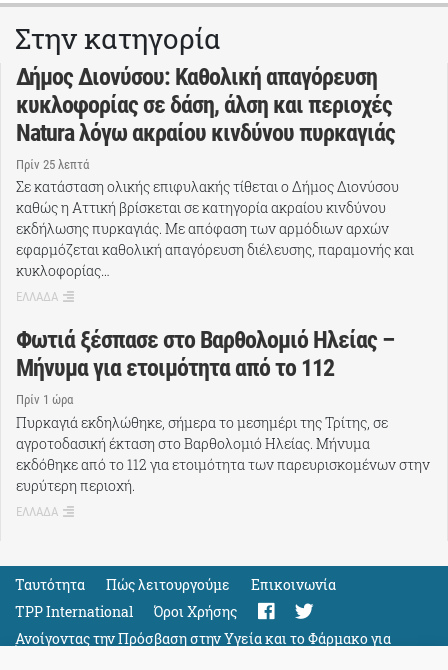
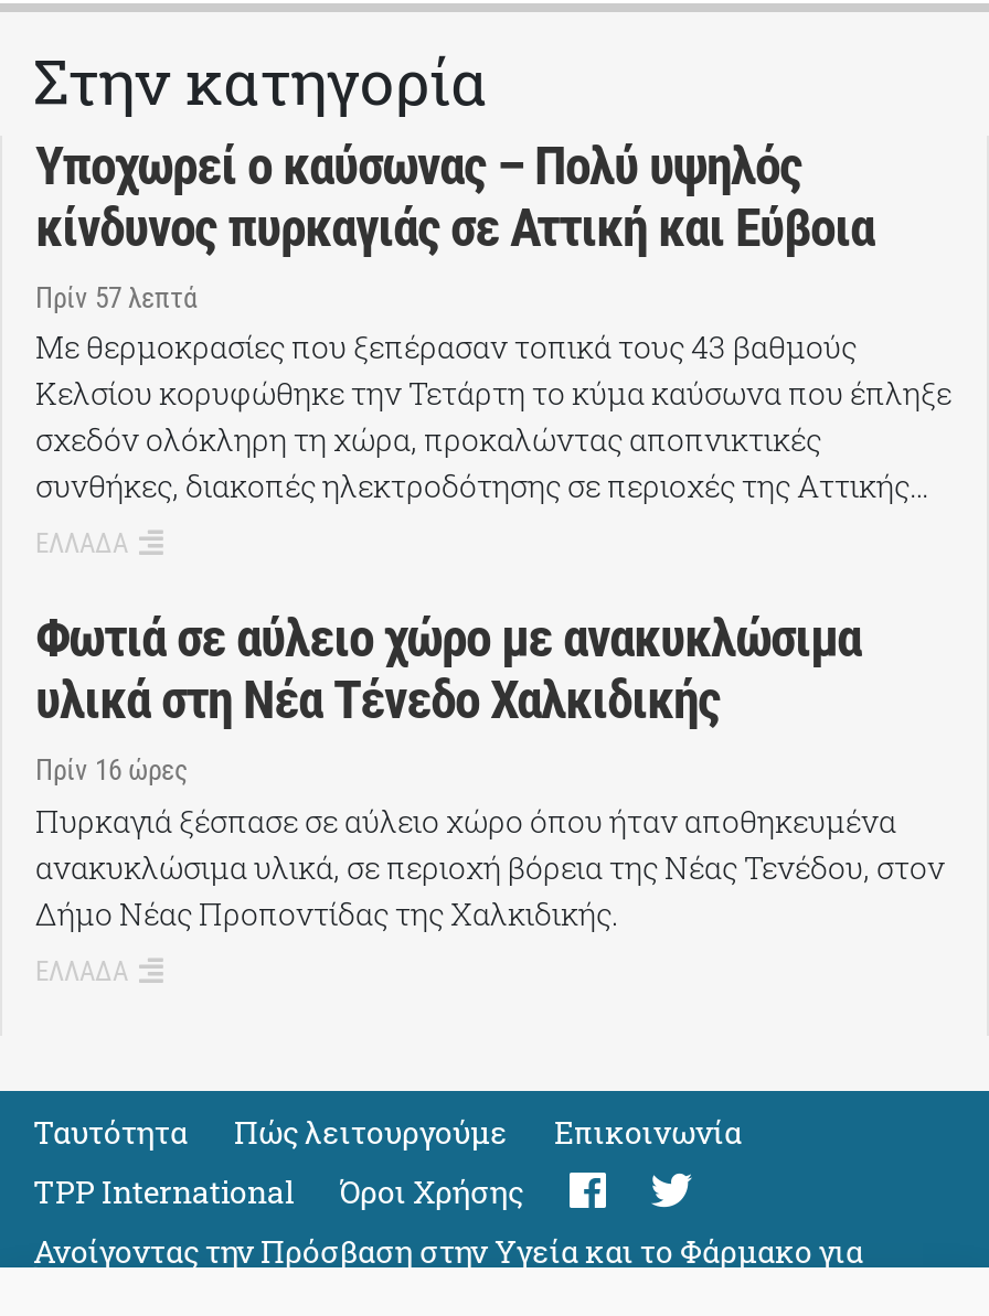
[16,63,414,280] Δήμος Διονύσου: Καθολική απαγόρευση | κυκλοφορίας σε δάση, άλση και περιοχές | Natura λόγω ακραίου κινδύνου πυρκαγιάς | Πρίν 25 λεπτά | Σε κατάσταση ολικής επιφυλακής τίθεται ο Δήμος Διονύσου | καθώς η Αττική βρίσκεται σε κατηγορία ακραίου κινδύνου | εκδήλωσης πυρκαγιάς. Με απόφαση των αρμόδιων αρχών | εφαρμόζεται καθολική απαγόρευση διέλευσης, παραμονής και | κυκλοφορίας… -> [35,135,951,507] Υποχωρεί ο καύσωνας – Πολύ υψηλός | κίνδυνος πυρκαγιάς σε Αττική και Εύβοια | Πρίν 57 λεπτά | Με θερμοκρασίες που ξεπέρασαν τοπικά τους 43 βαθμούς | Κελσίου κορυφώθηκε την Τετάρτη το κύμα καύσωνα που έπληξε | σχεδόν ολόκληρη τη χώρα, προκαλώντας αποπνικτικές | συνθήκες, διακοπές ηλεκτροδότησης σε περιοχές της Αττικής…
[16,326,430,494] Φωτιά ξέσπασε στο Βαρθολομιό Ηλείας – | Μήνυμα για ετοιμότητα από το 112 | Πρίν 1 ώρα | Πυρκαγιά εκδηλώθηκε, σήμερα το μεσημέρι της Τρίτης, σε | αγροτοδασική έκταση στο Βαρθολομιό Ηλείας. Μήνυμα | εκδόθηκε από το 112 για ετοιμότητα των παρευρισκομένων στην | ευρύτερη περιοχή. -> [35,608,945,933] Φωτιά σε αύλειο χώρο με ανακυκλώσιμα | υλικά στη Νέα Τένεδο Χαλκιδικής | Πρίν 16 ώρες | Πυρκαγιά ξέσπασε σε αύλειο χώρο όπου ήταν αποθηκευμένα | ανακυκλώσιμα υλικά, σε περιοχή βόρεια της Νέας Τενέδου, στον | Δήμο Νέας Προποντίδας της Χαλκιδικής.

